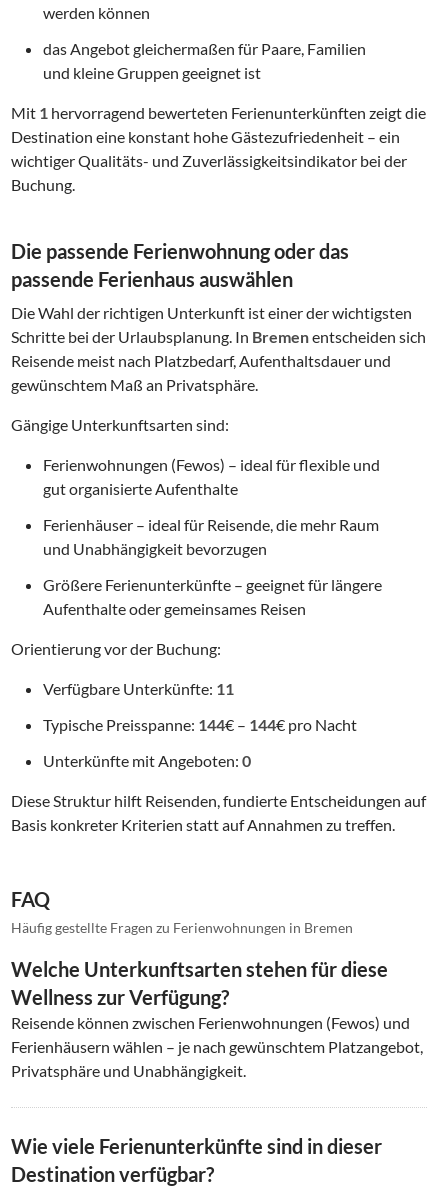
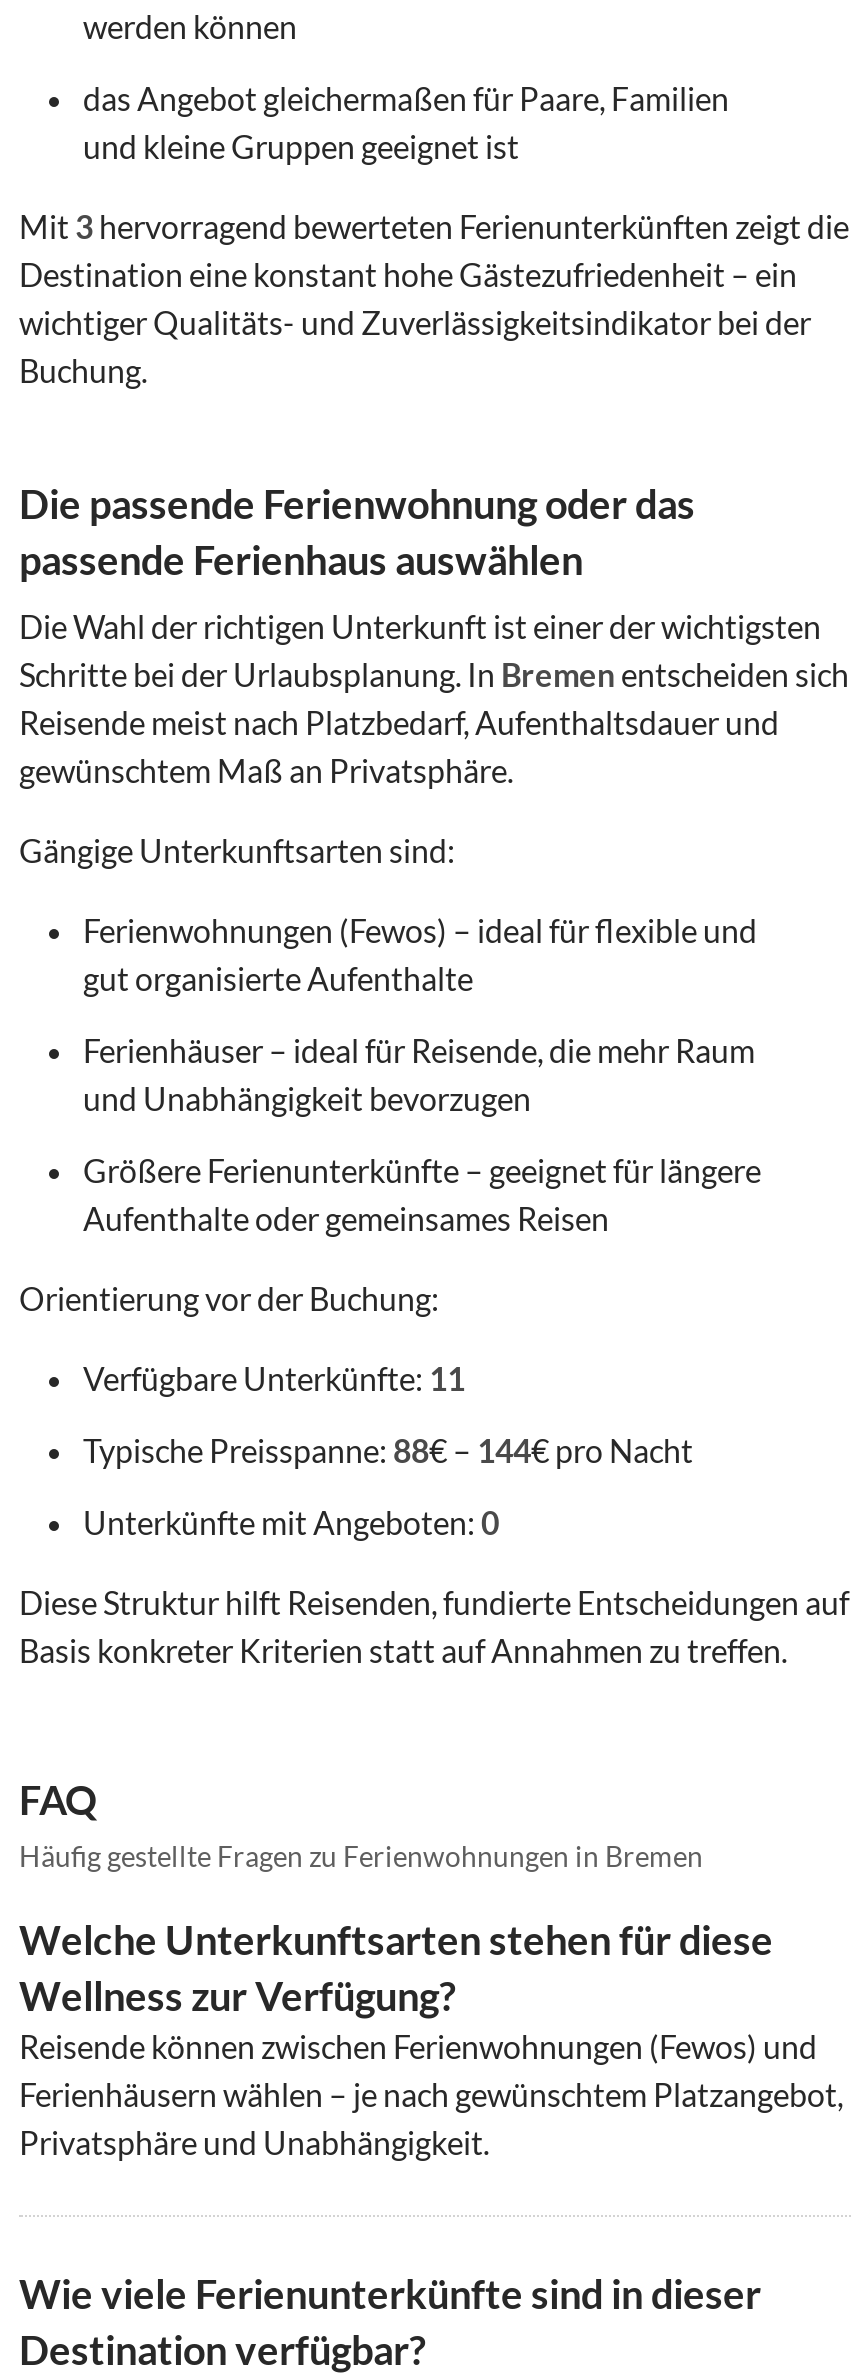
[11,103,426,122] Mit 1 hervorragend bewerteten Ferienunterkünften zeigt die -> [19,206,849,244] Mit 3 hervorragend bewerteten Ferienunterkünften zeigt die
[43,715,357,734] Typische Preisspanne: 144€ – 144€ pro Nacht -> [83,1430,693,1468] Typische Preisspanne: 88€ – 144€ pro Nacht

